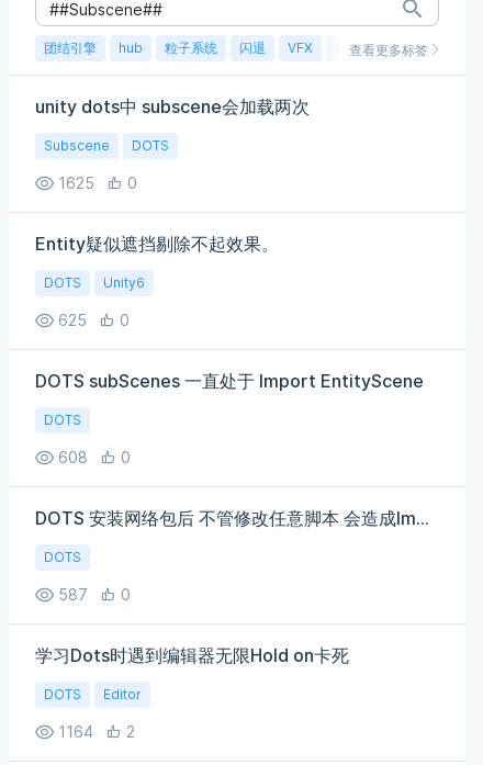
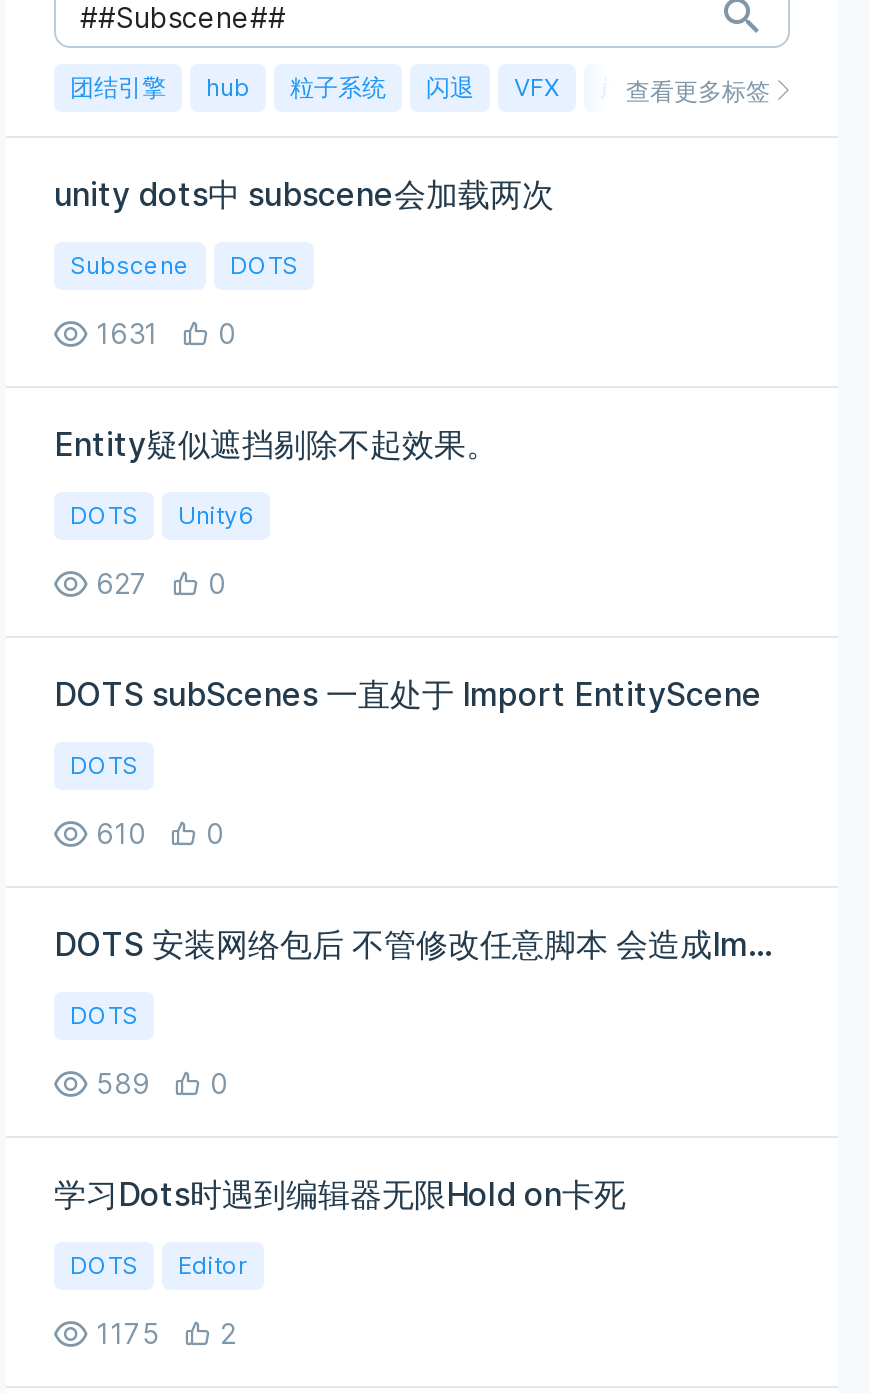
[58,173,137,192] 1625 0 -> [96,316,236,350] 1631 0
[58,311,130,329] 625 0 -> [96,566,226,600] 627 0
[58,448,131,466] 608 0 -> [96,816,224,850] 610 0
[58,585,131,604] 587 0 -> [96,1066,228,1100] 589 0
[58,722,135,741] 1164 2 -> [96,1316,236,1350] 1175 2

